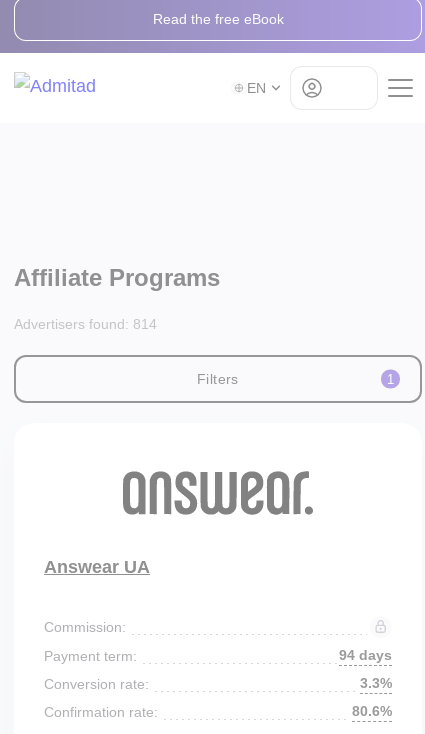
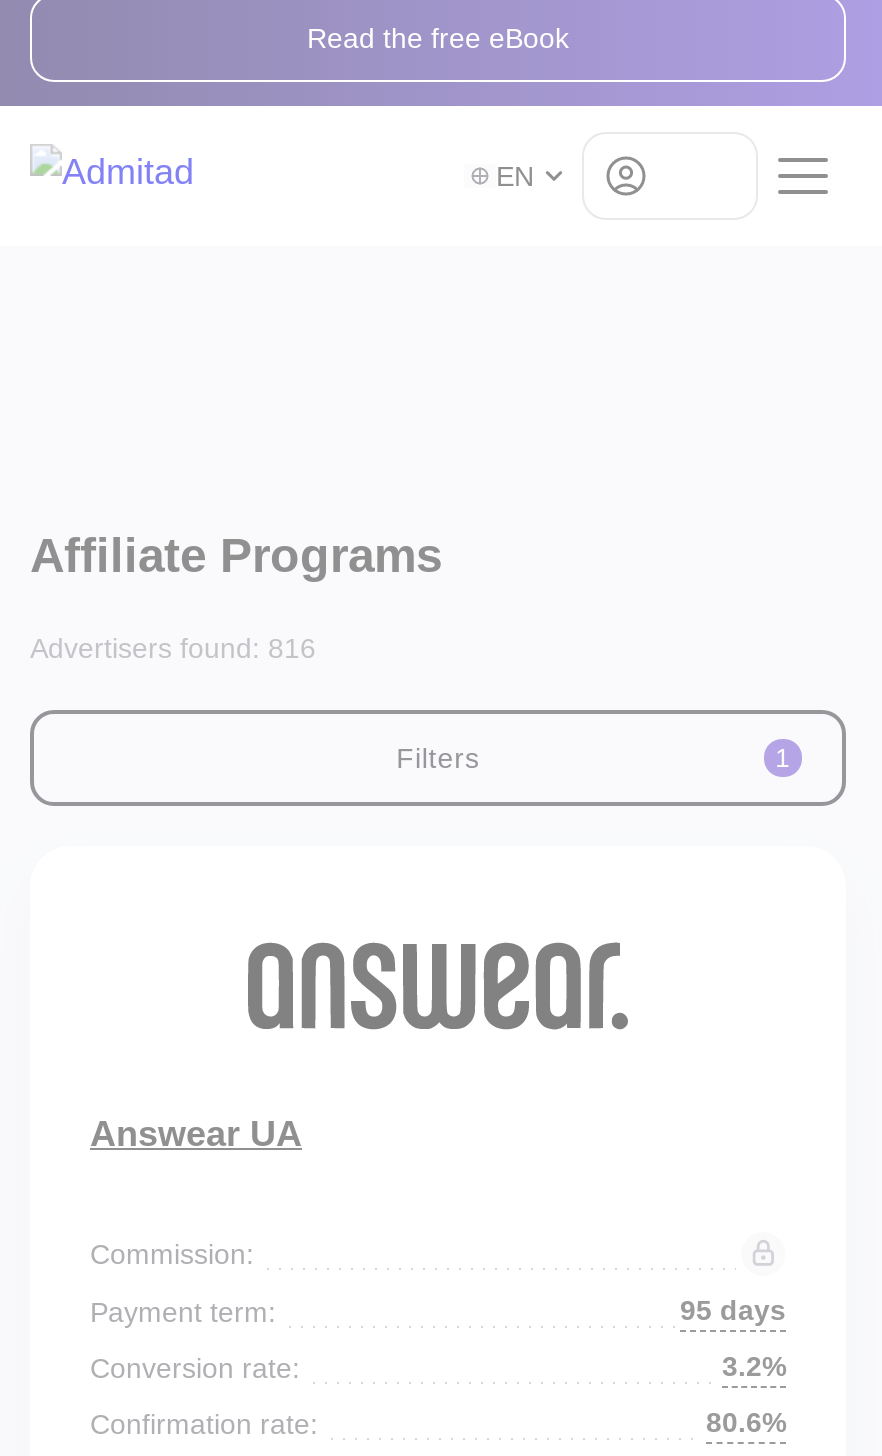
[14,316,157,332] Advertisers found: 814 -> [30,632,316,664] Advertisers found: 816
[339,647,392,663] 94 days -> [680,1294,786,1326] 95 days
[360,675,392,691] 3.3% -> [722,1350,786,1382] 3.2%

